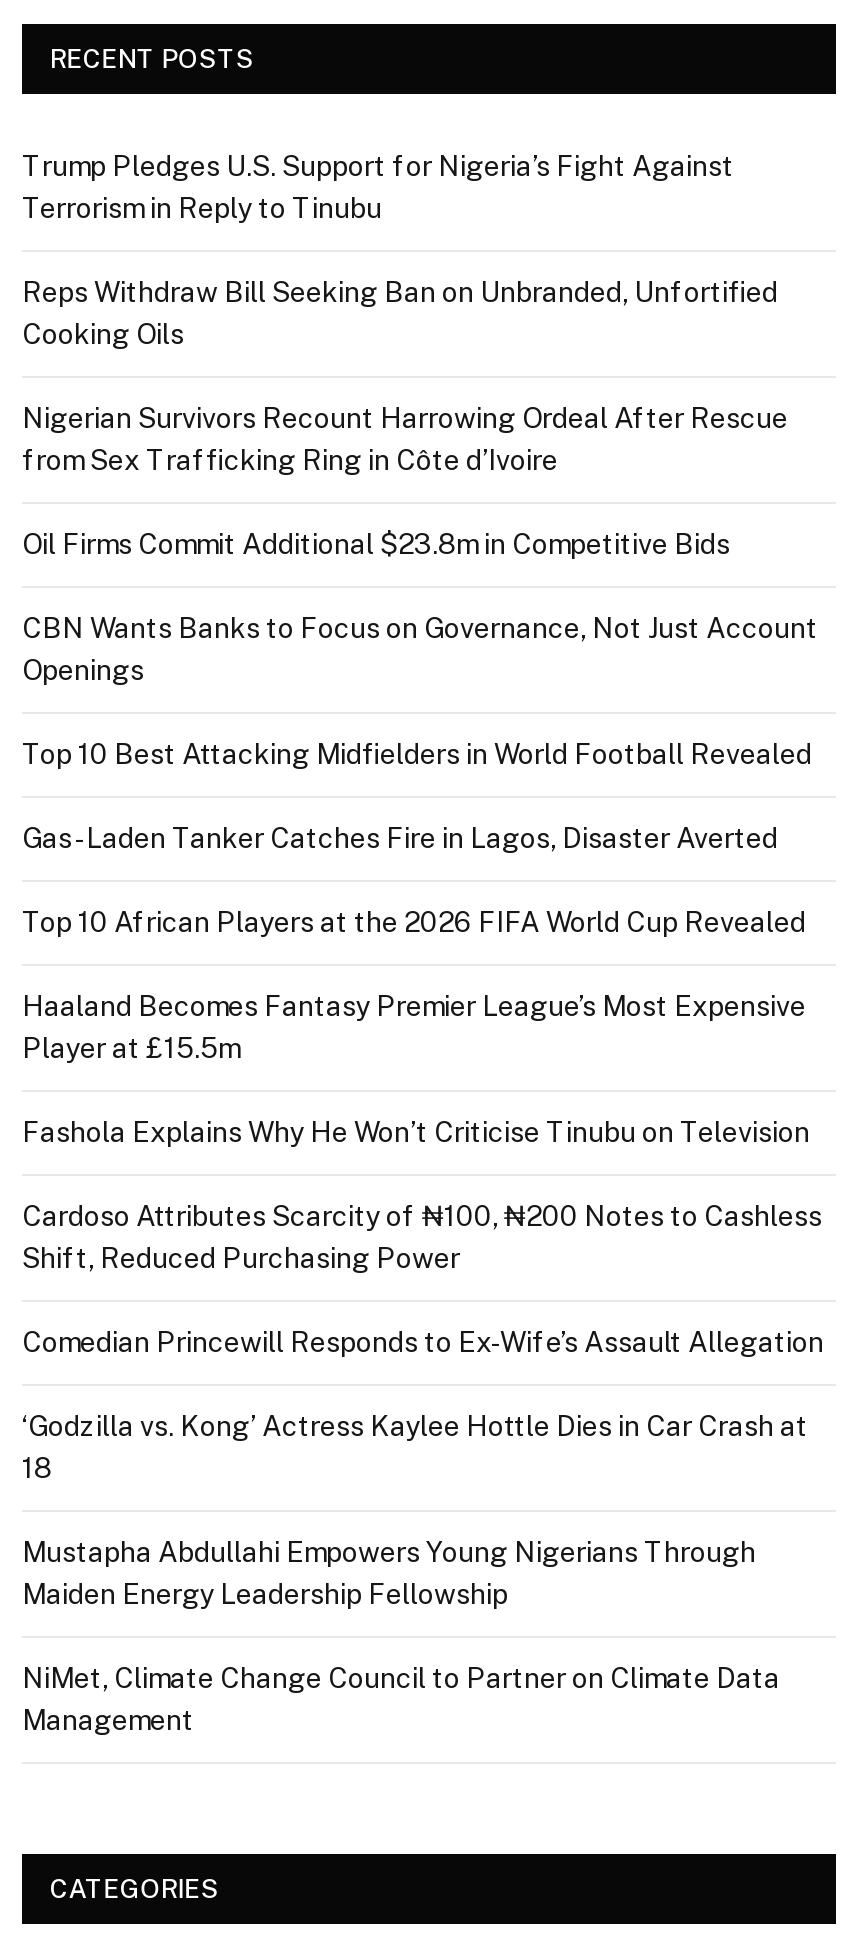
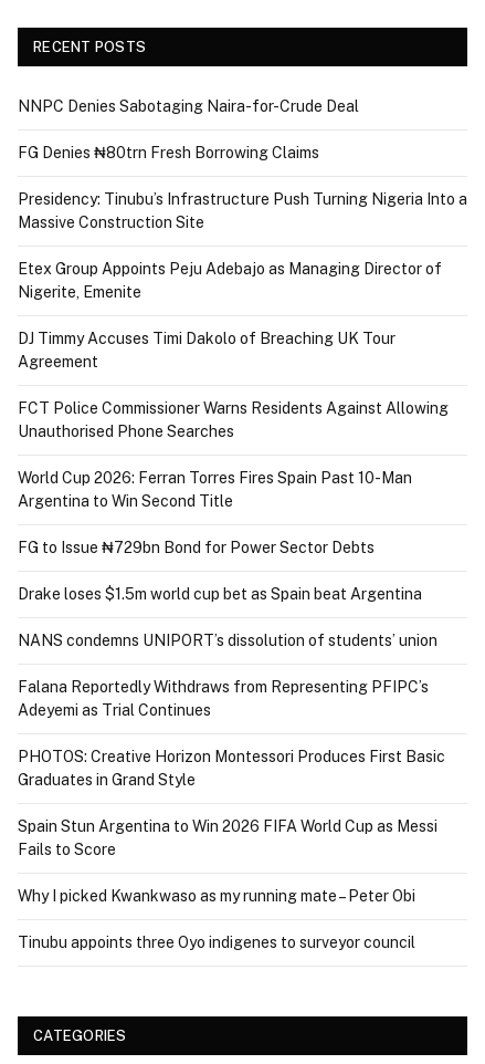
[22,149,734,223] Trump Pledges U.S. Support for Nigeria’s Fight Against | Terrorism in Reply to Tinubu -> [18,98,359,115] NNPC Denies Sabotaging Naira-for-Crude Deal
[22,275,778,349] Reps Withdraw Bill Seeking Ban on Unbranded, Unfortified | Cooking Oils -> [18,144,319,162] FG Denies ₦80trn Fresh Borrowing Claims
[22,401,788,475] Nigerian Survivors Recount Harrowing Ordeal After Rescue | from Sex Trafficking Ring in Côte d’Ivoire -> [18,190,467,231] Presidency: Tinubu’s Infrastructure Push Turning Nigeria Into a | Massive Construction Site
[22,527,730,559] Oil Firms Commit Additional $23.8m in Competitive Bids -> [18,260,442,301] Etex Group Appoints Peju Adebajo as Managing Director of | Nigerite, Emenite
[22,611,818,685] CBN Wants Banks to Focus on Governance, Not Just Account | Openings -> [18,330,396,371] DJ Timmy Accuses Timi Dakolo of Breaching UK Tour | Agreement
[22,737,812,769] Top 10 Best Attacking Midfielders in World Football Revealed -> [18,399,449,440] FCT Police Commissioner Warns Residents Against Allowing | Unauthorised Phone Searches
[22,821,778,853] Gas-Laden Tanker Catches Fire in Lagos, Disaster Averted -> [18,469,412,510] World Cup 2026: Ferran Torres Fires Spain Past 10-Man | Argentina to Win Second Title
[22,905,806,937] Top 10 African Players at the 2026 FIFA World Cup Revealed -> [18,539,375,557] FG to Issue ₦729bn Bond for Power Sector Debts
[22,989,806,1063] Haaland Becomes Fantasy Premier League’s Most Expensive | Player at £15.5m -> [18,585,422,603] Drake loses $1.5m world cup bet as Spain beat Argentina
[22,1115,810,1147] Fashola Explains Why He Won’t Criticise Tinubu on Television -> [18,632,437,649] NANS condemns UNIPORT’s dissolution of students’ union
[22,1199,822,1273] Cardoso Attributes Scarcity of ₦100, ₦200 Notes to Cashless | Shift, Reduced Purchasing Power -> [18,678,429,719] Falana Reportedly Withdraws from Representing PFIPC’s | Adeyemi as Trial Continues
[22,1325,824,1357] Comedian Princewill Responds to Ex-Wife’s Assault Allegation -> [18,748,445,789] PHOTOS: Creative Horizon Montessori Produces First Basic | Graduates in Grand Style
[22,1409,808,1483] ‘Godzilla vs. Kong’ Actress Kaylee Hottle Dies in Car Crash at | 18 -> [18,818,437,858] Spain Stun Argentina to Win 2026 FIFA World Cup as Messi | Fails to Score
[22,1535,756,1609] Mustapha Abdullahi Empowers Young Nigerians Through | Maiden Energy Leadership Fellowship -> [18,887,415,905] Why I picked Kwankwaso as my running mate – Peter Obi
[22,1661,780,1735] NiMet, Climate Change Council to Partner on Climate Data | Management -> [18,934,415,951] Tinubu appoints three Oyo indigenes to surveyor council

